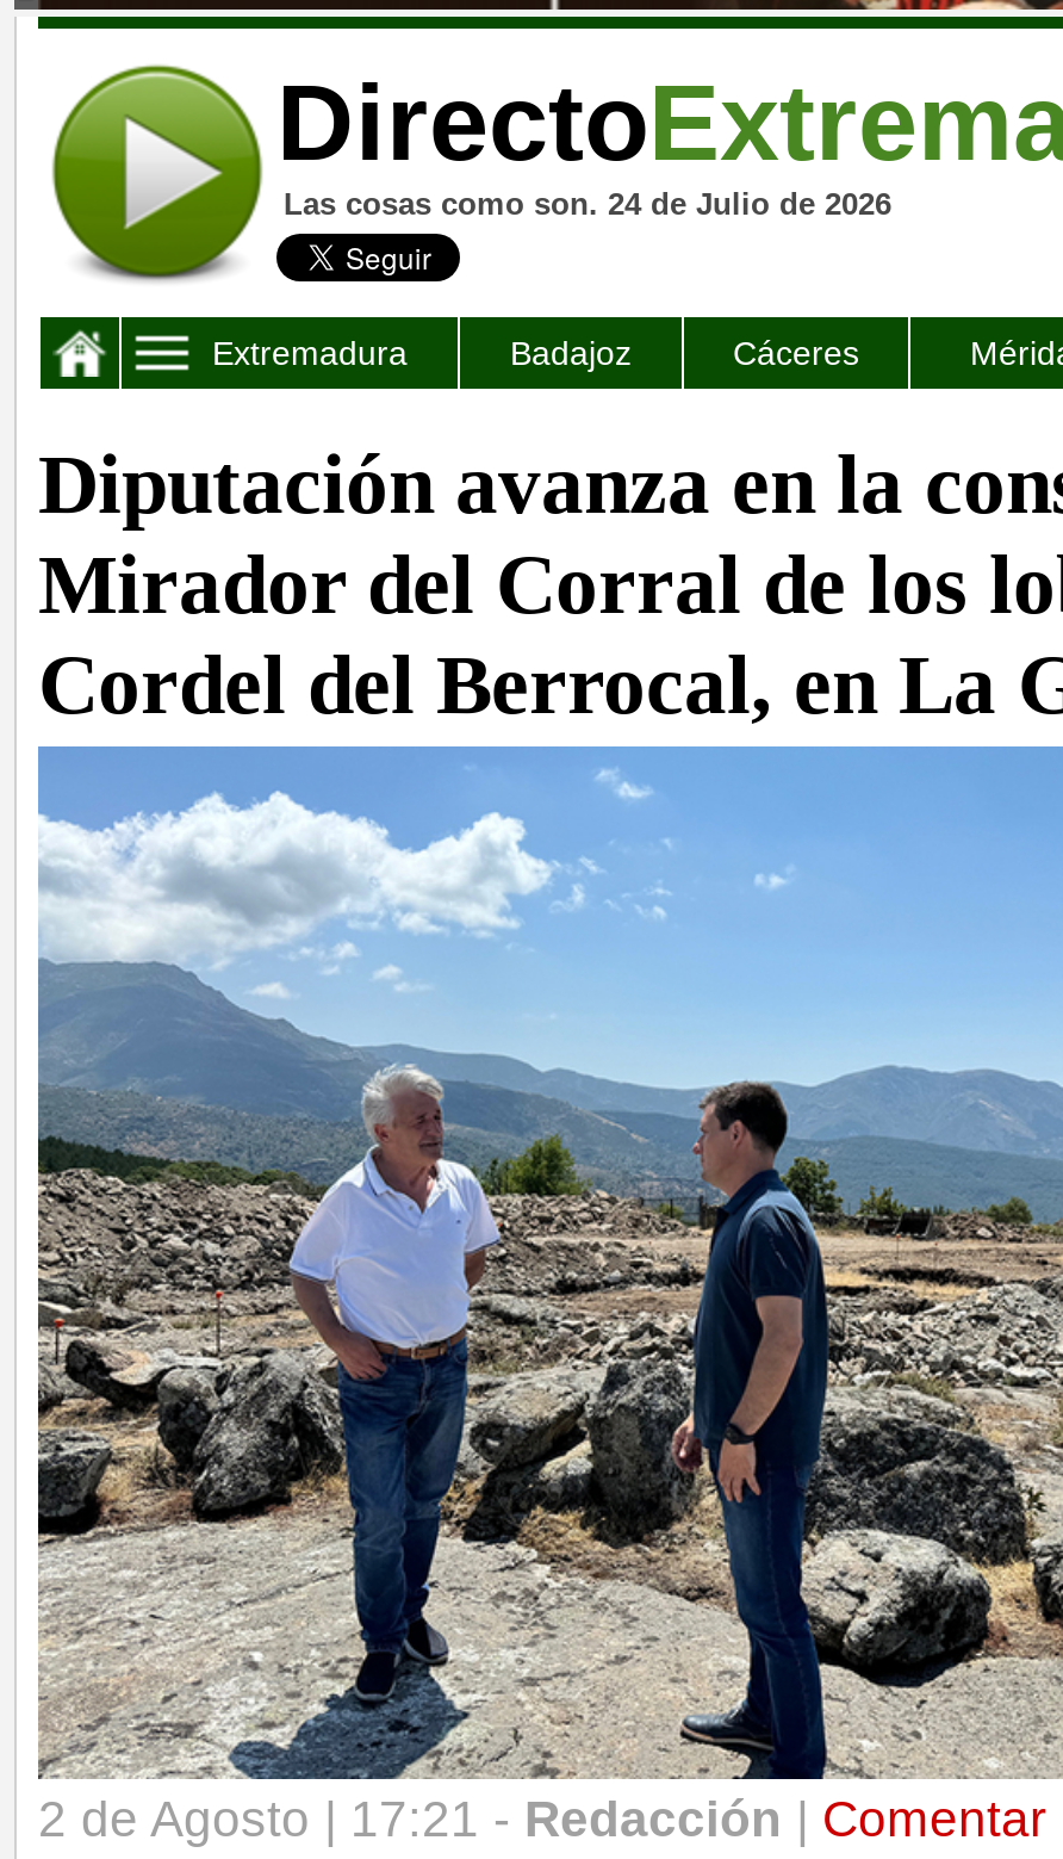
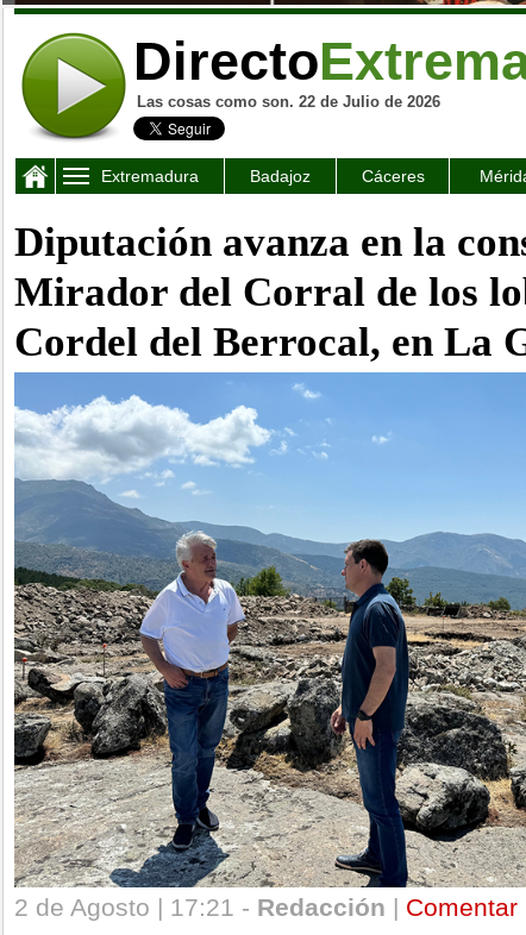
[284,186,891,222] Las cosas como son. 24 de Julio de 2026 -> [137,93,440,111] Las cosas como son. 22 de Julio de 2026

